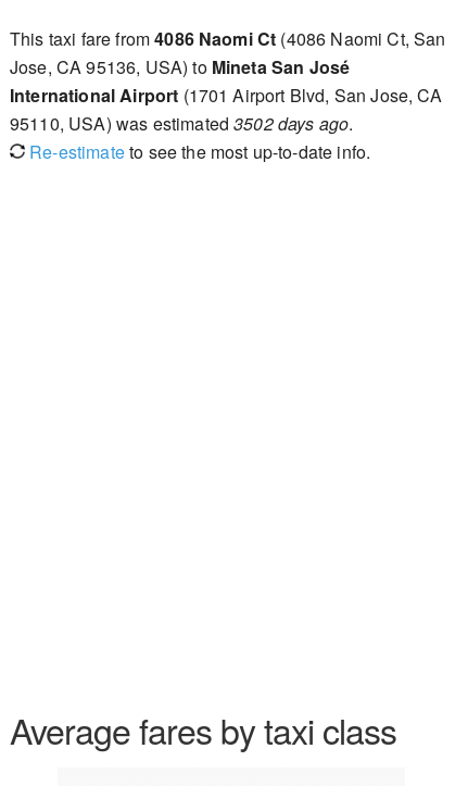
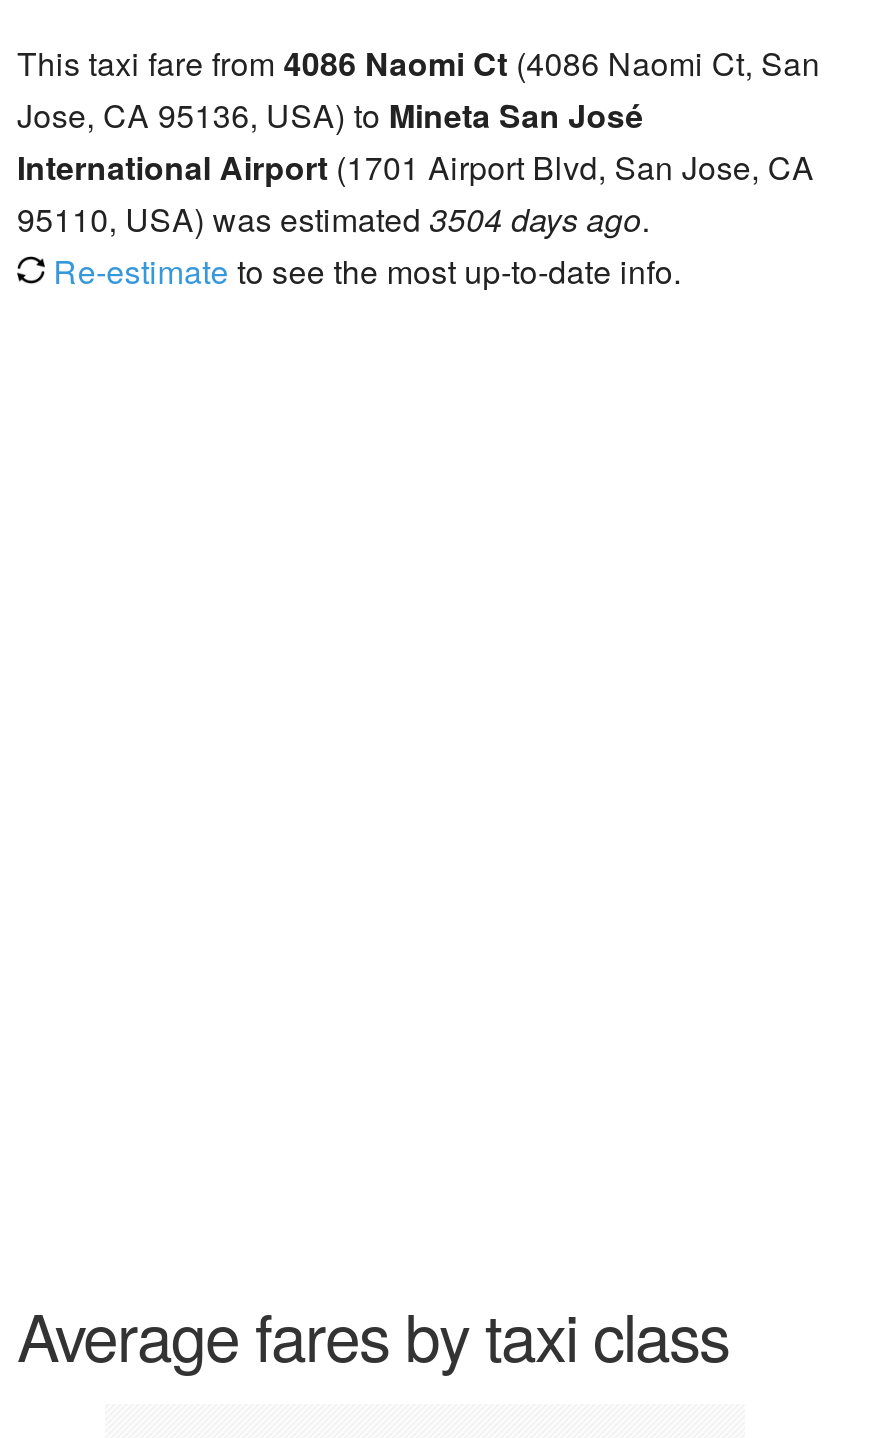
[10,111,353,136] 95110, USA) was estimated 3502 days ago. -> [17,196,650,242] 95110, USA) was estimated 3504 days ago.

